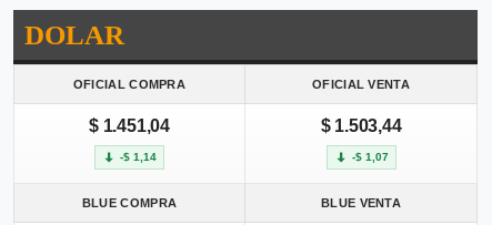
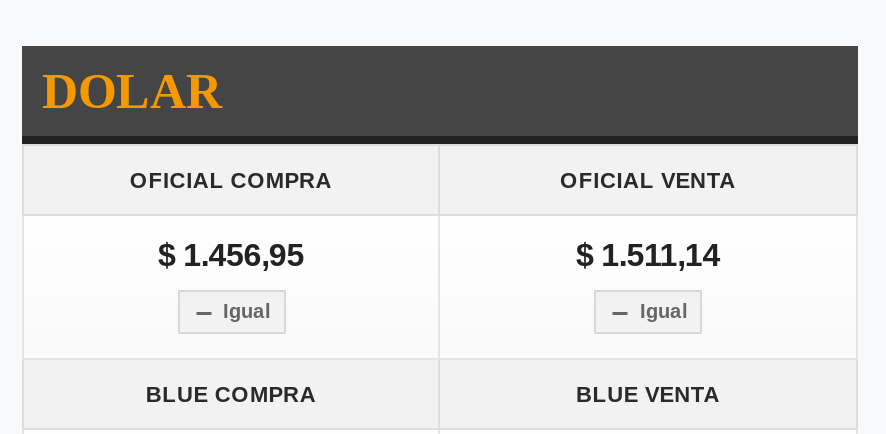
[89,116,170,135] $ 1.451,04 -> [158,238,304,272] $ 1.456,95
[320,116,401,135] $ 1.503,44 -> [576,238,720,272] $ 1.511,14
[120,150,157,162] -$ 1,14 -> [223,300,271,322] Igual
[352,150,388,162] -$ 1,07 -> [640,300,688,322] Igual

